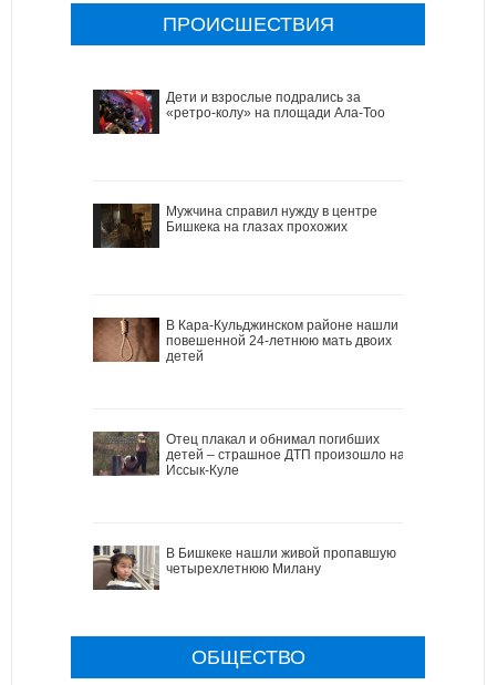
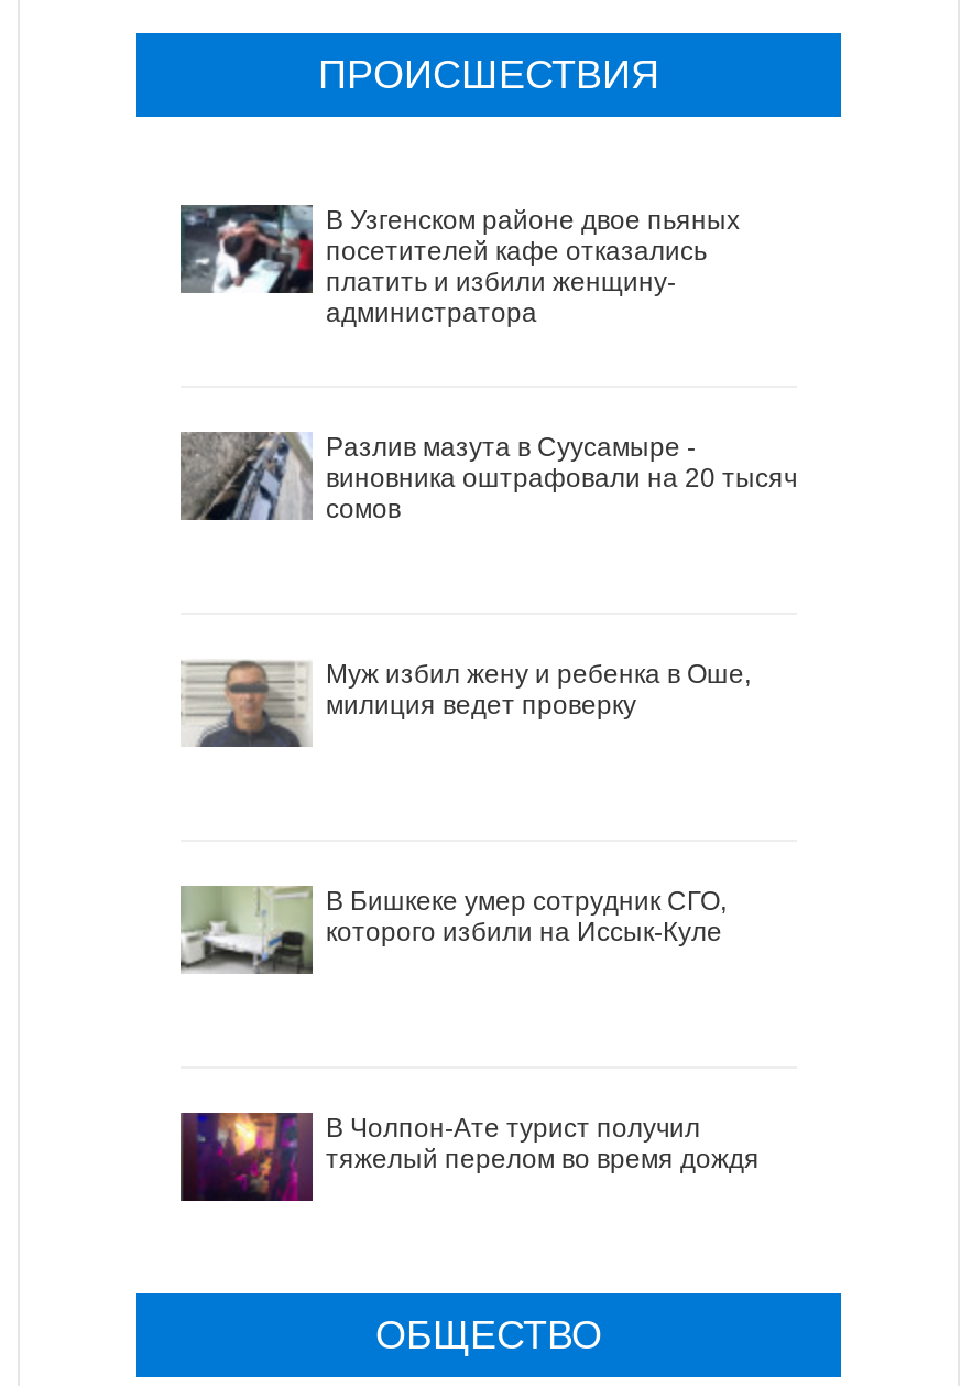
[93,89,385,135] [image] | Дети и взрослые подрались за | «ретро-колу» на площади Ала-Тоо -> [181,203,740,328] [image] | В Узгенском районе двое пьяных | посетителей кафе отказались | платить и избили женщину- | администратора
[93,203,377,249] [image] | Мужчина справил нужду в центре | Бишкека на глазах прохожих -> [181,431,797,524] [image] | Разлив мазута в Суусамыре - | виновника оштрафовали на 20 тысяч | сомов
[92,316,398,364] [image] | В Кара-Кульджинском районе нашли | повешенной 24-летнюю мать двоих | детей -> [181,658,751,749] [image] | Муж избил жену и ребенка в Оше, | милиция ведет проверку
[92,431,405,478] [image] | Отец плакал и обнимал погибших | детей – страшное ДТП произошло на | Иссык-Куле -> [181,885,727,974] [image] | В Бишкеке умер сотрудник СГО, | которого избили на Иссык-Куле
[93,545,396,591] [image] | В Бишкеке нашли живой пропавшую | четырехлетнюю Милану -> [181,1112,760,1201] [image] | В Чолпон-Ате турист получил | тяжелый перелом во время дождя

